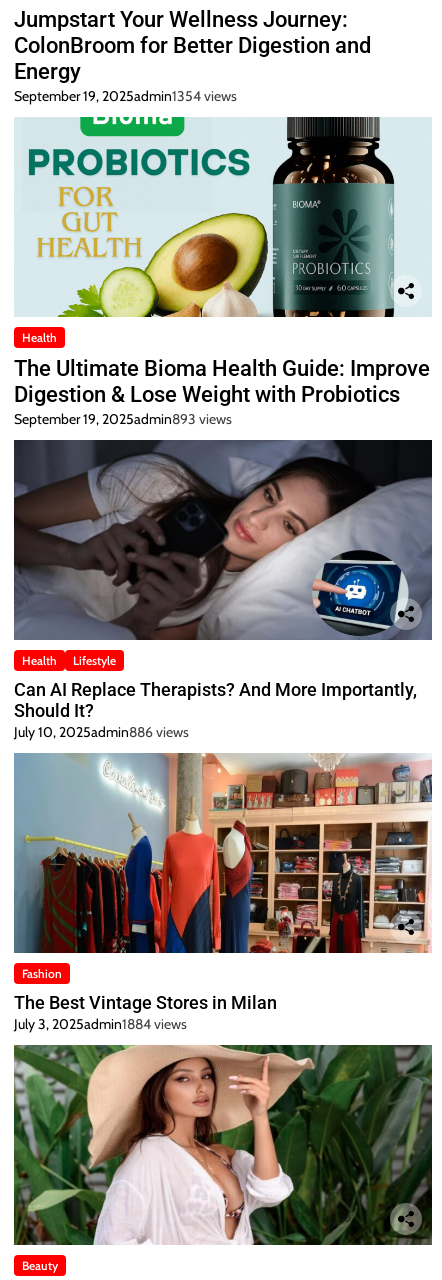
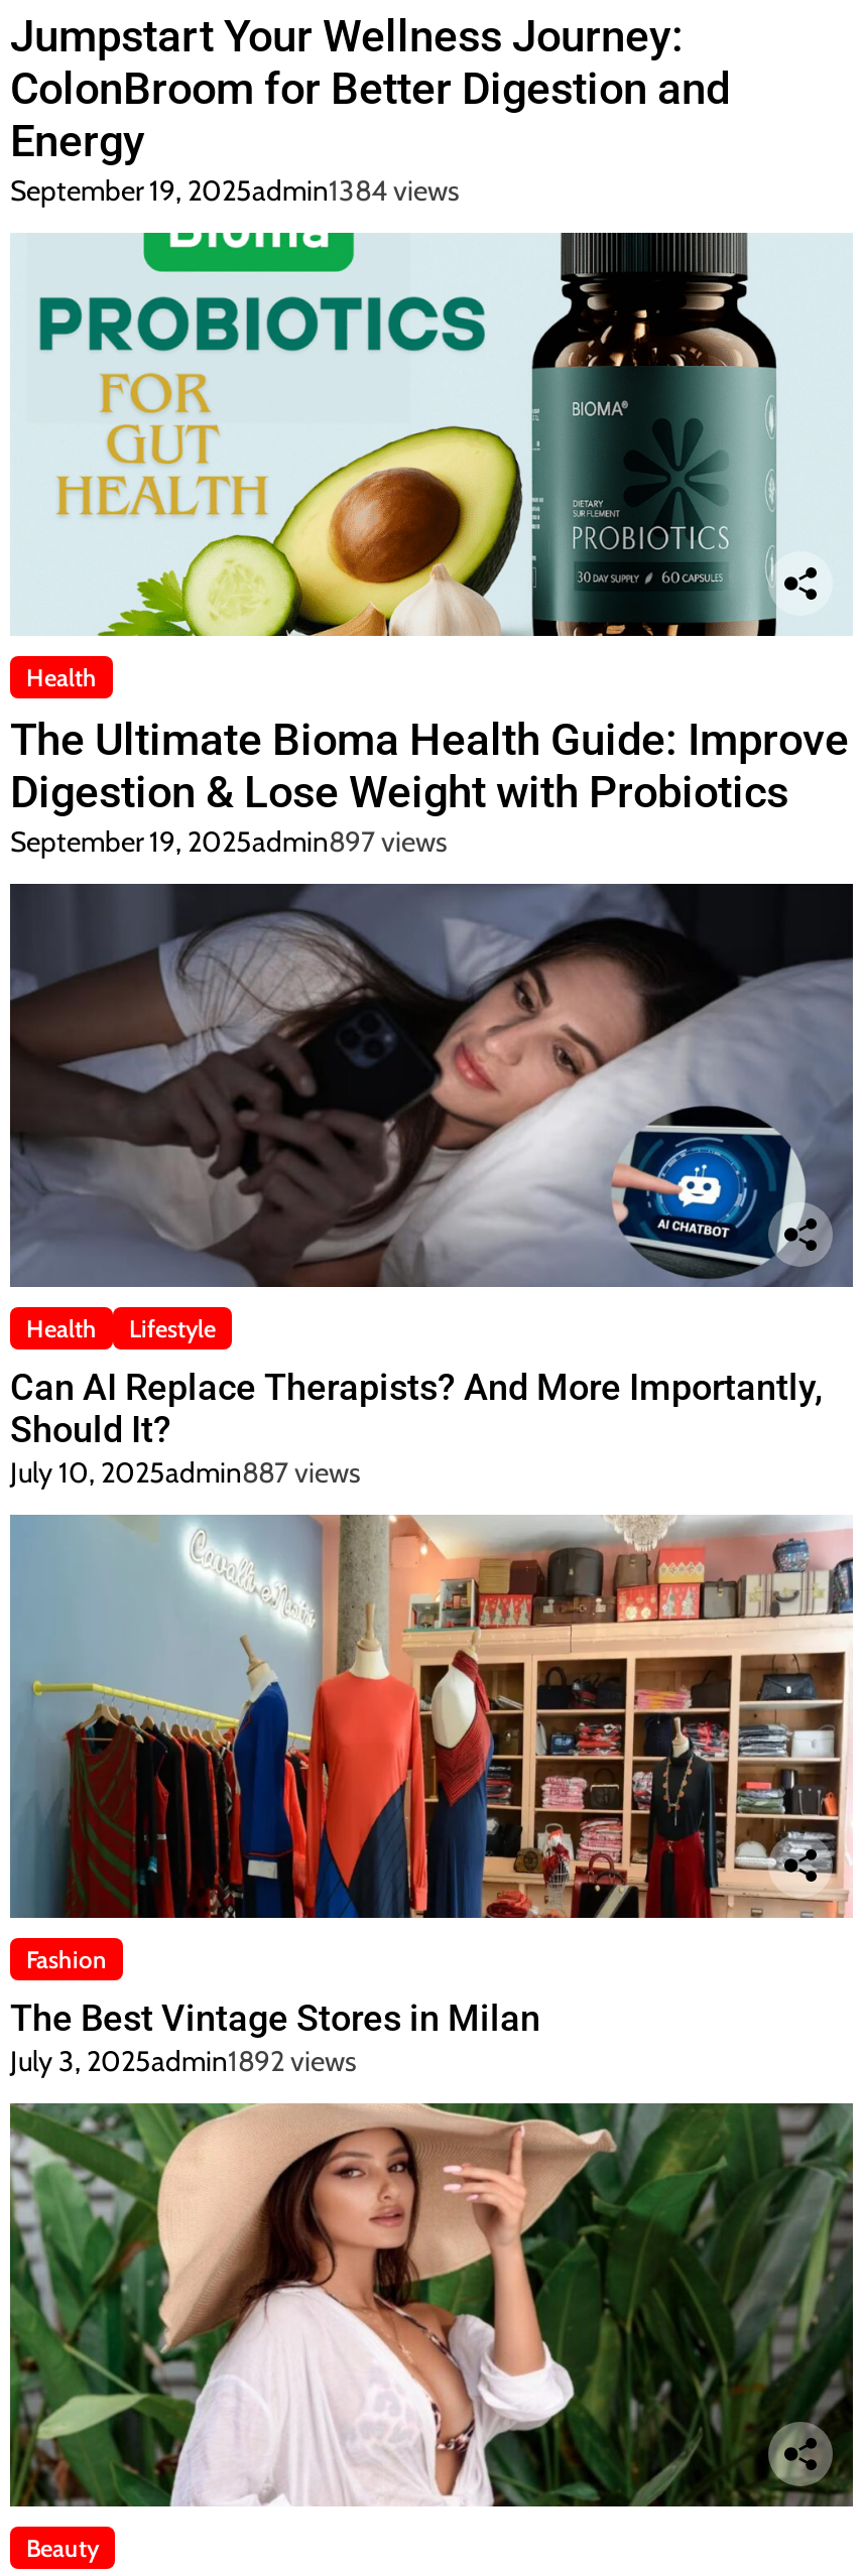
[14,87,237,105] September 19, 2025admin1354 views -> [10,172,460,208] September 19, 2025admin1384 views
[14,410,232,428] September 19, 2025admin893 views -> [10,823,448,859] September 19, 2025admin897 views
[14,723,189,741] July 10, 2025admin886 views -> [10,1454,361,1490] July 10, 2025admin887 views
[14,1015,187,1033] July 3, 2025admin1884 views -> [10,2042,357,2079] July 3, 2025admin1892 views

